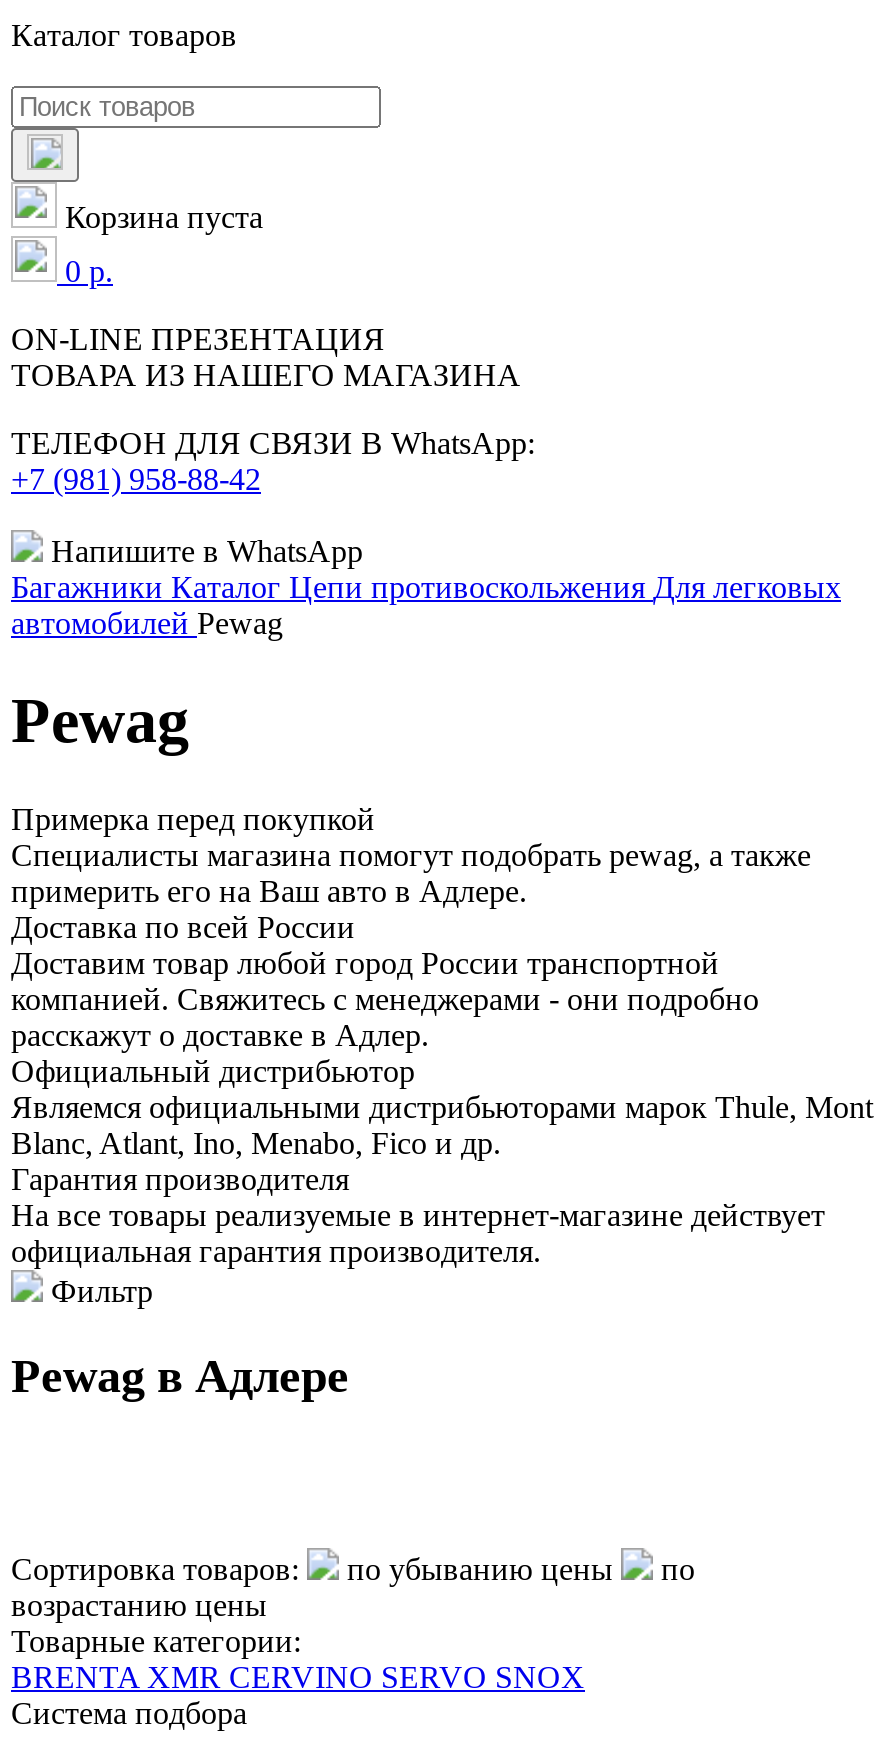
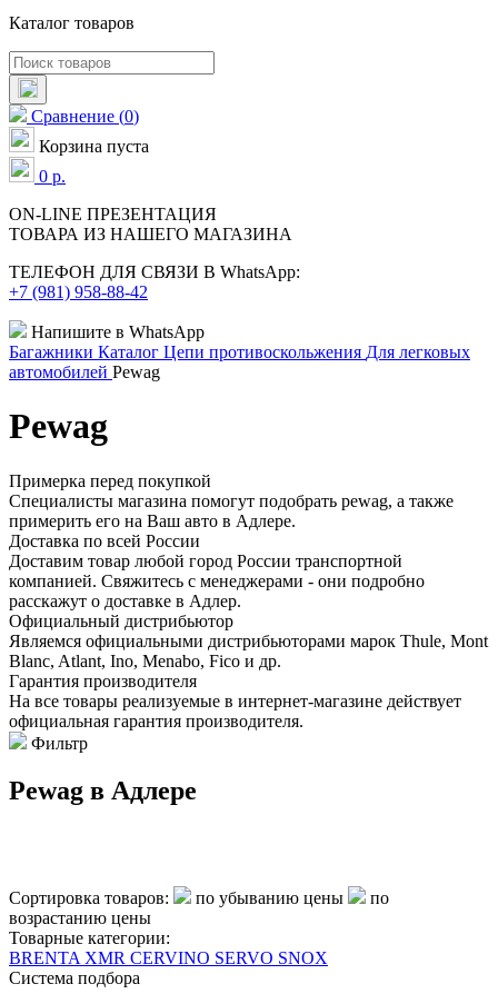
none -> [31,107,139,126] Сравнение (0)

